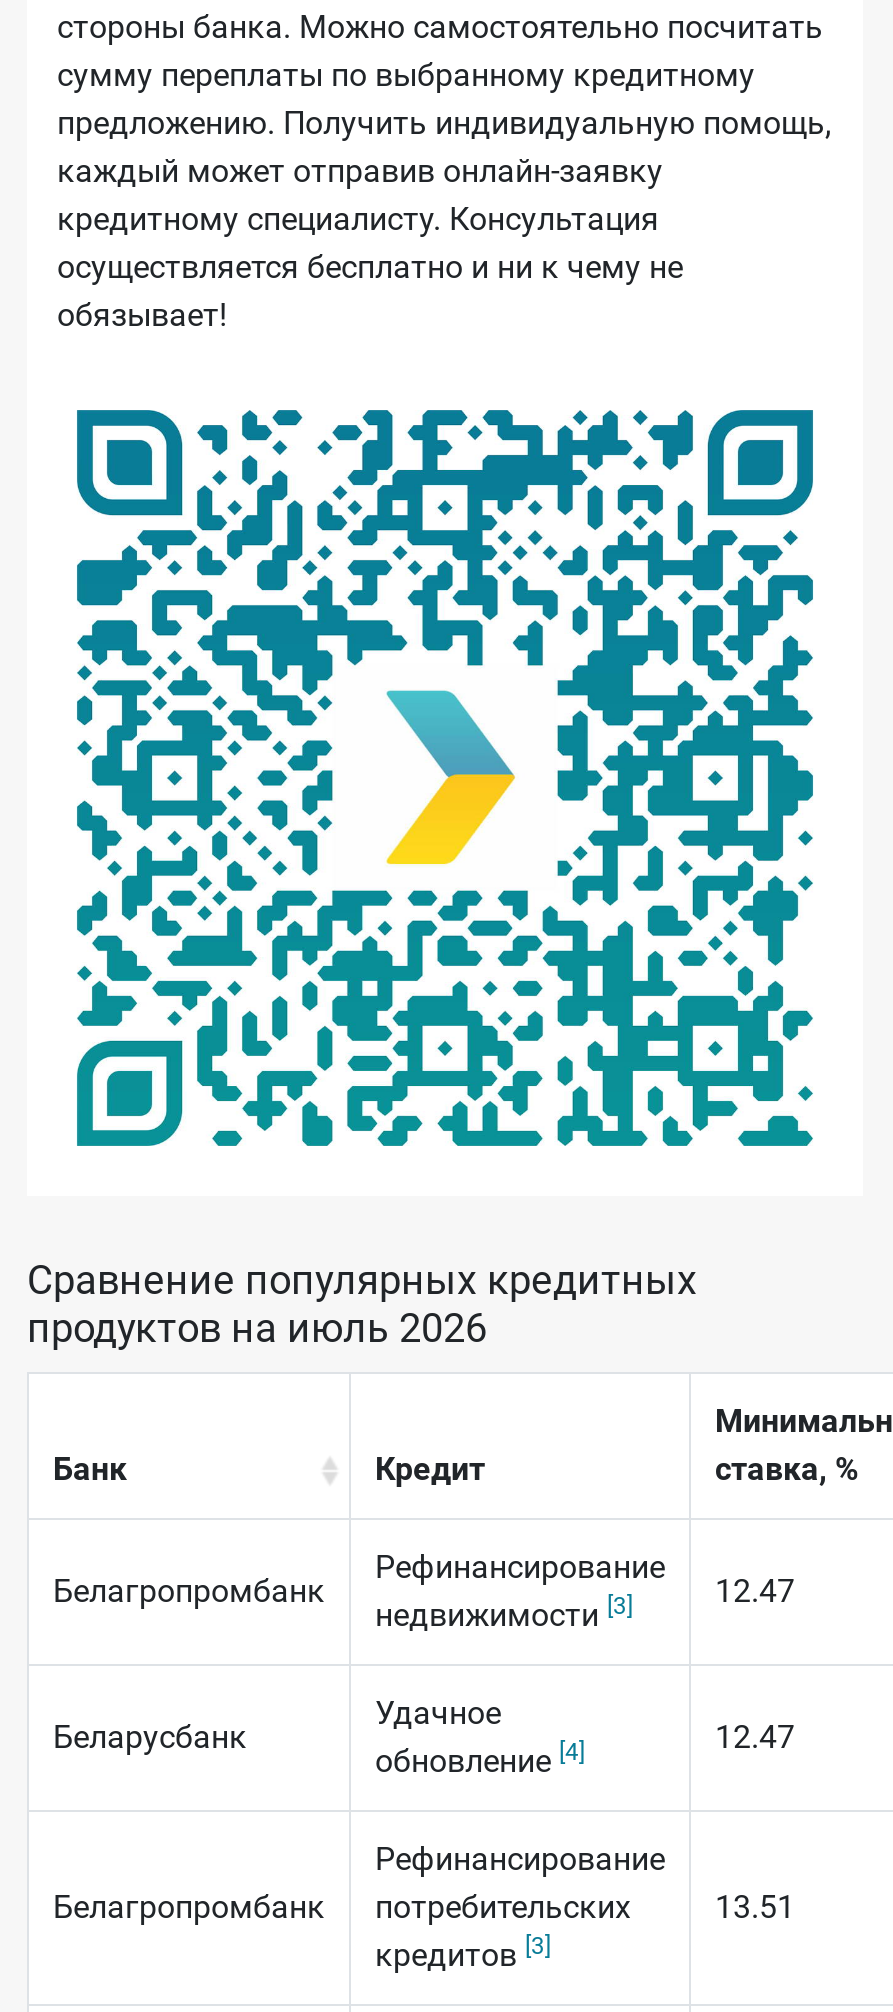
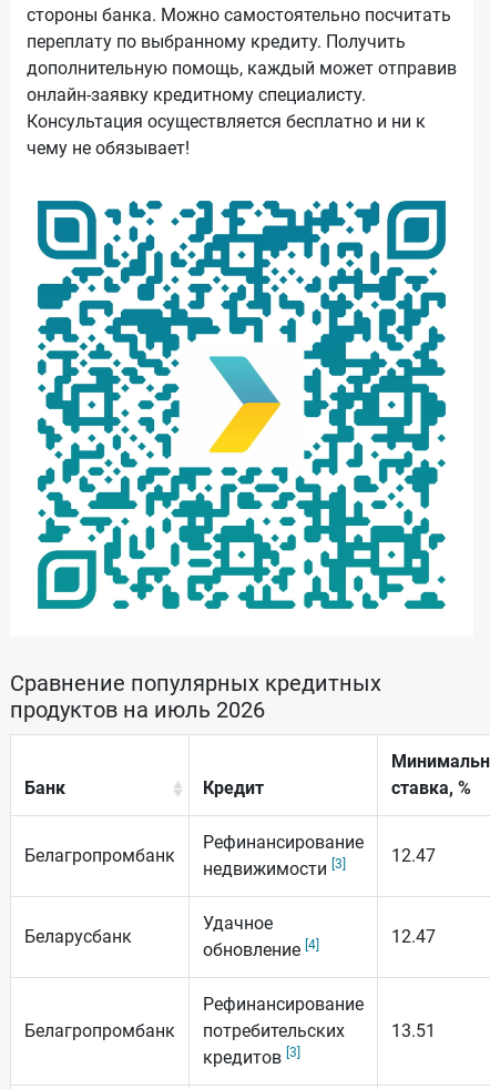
[57,56,831,334] сумму переплаты по выбранному кредитному | предложению. Получить индивидуальную помощь, | каждый может отправив онлайн-заявку | кредитному специалисту. Консультация | осуществляется бесплатно и ни к чему не | обязывает! -> [27,31,457,159] переплату по выбранному кредиту. Получить | дополнительную помощь, каждый может отправив | онлайн-заявку кредитному специалисту. | Консультация осуществляется бесплатно и ни к | чему не обязывает!

